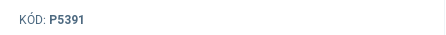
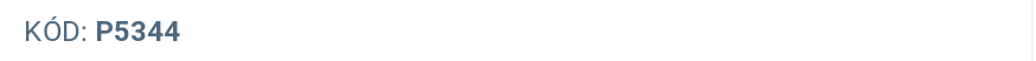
[19,13,85,27] KÓD: P5391 -> [24,16,180,49] KÓD: P5344

